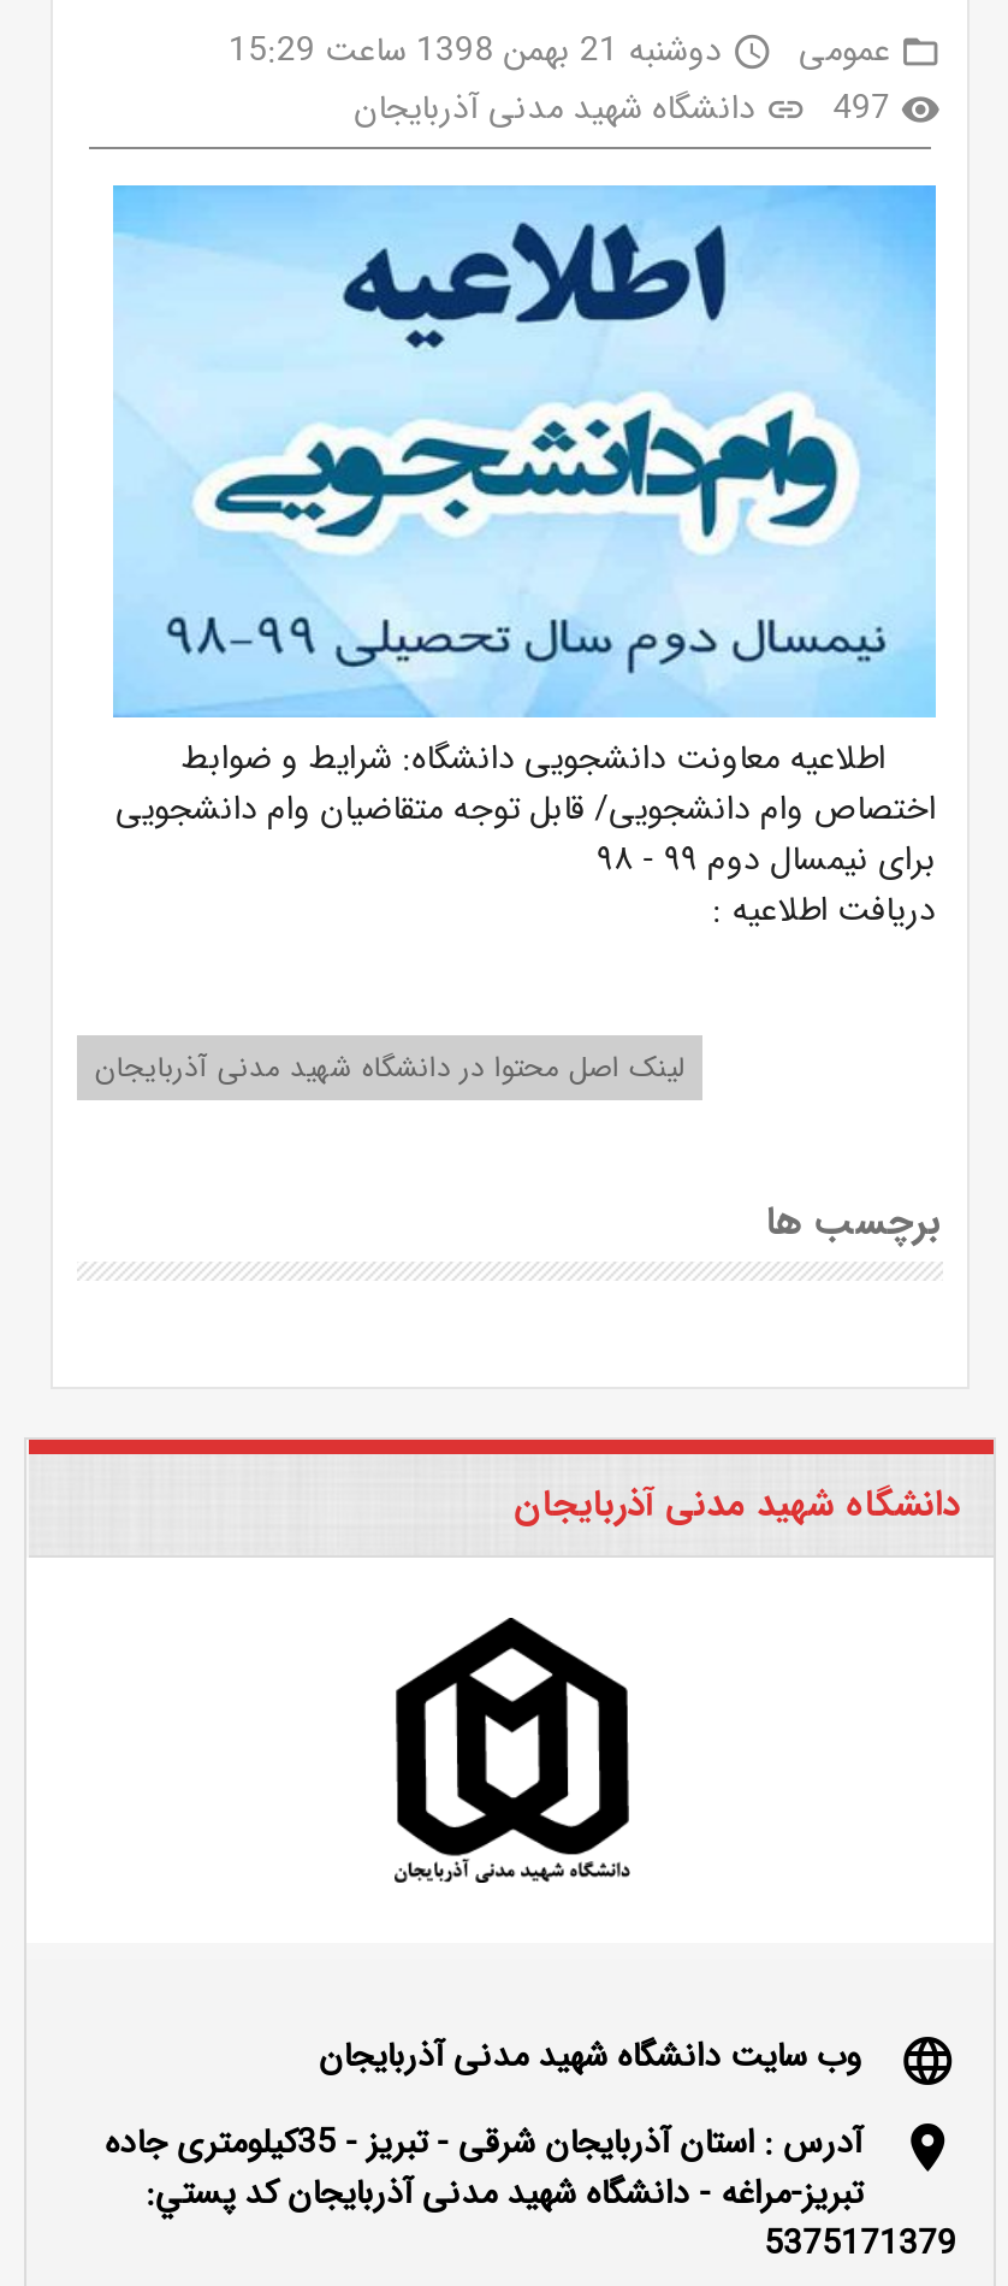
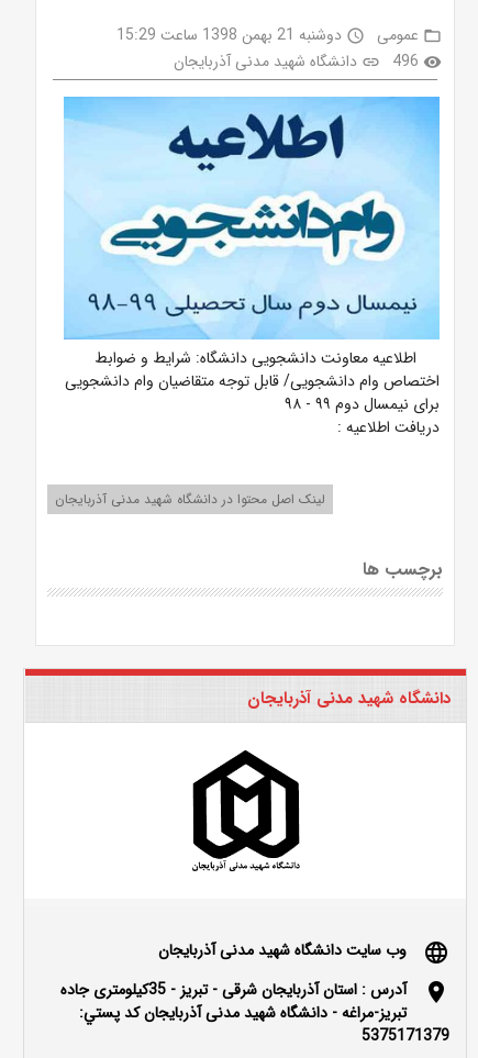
[833,82,890,135] 497 -> [392,49,419,74] 496

